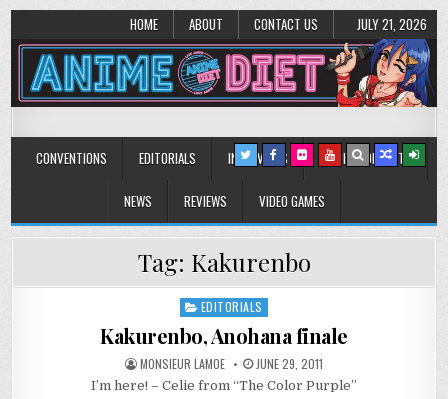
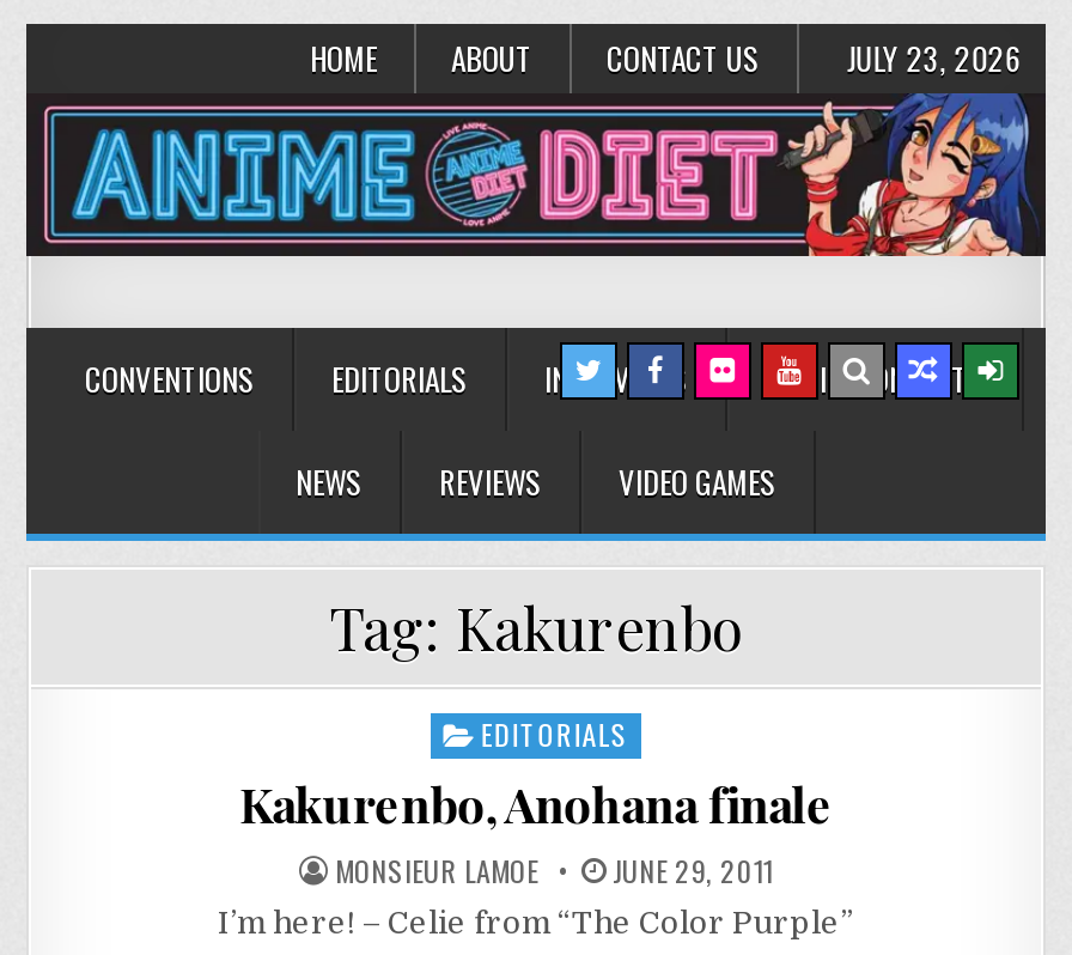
[129,14,427,34] HOME ABOUT CONTACT US JULY 21, 2026 -> [310,34,1021,81] HOME ABOUT CONTACT US JULY 23, 2026

